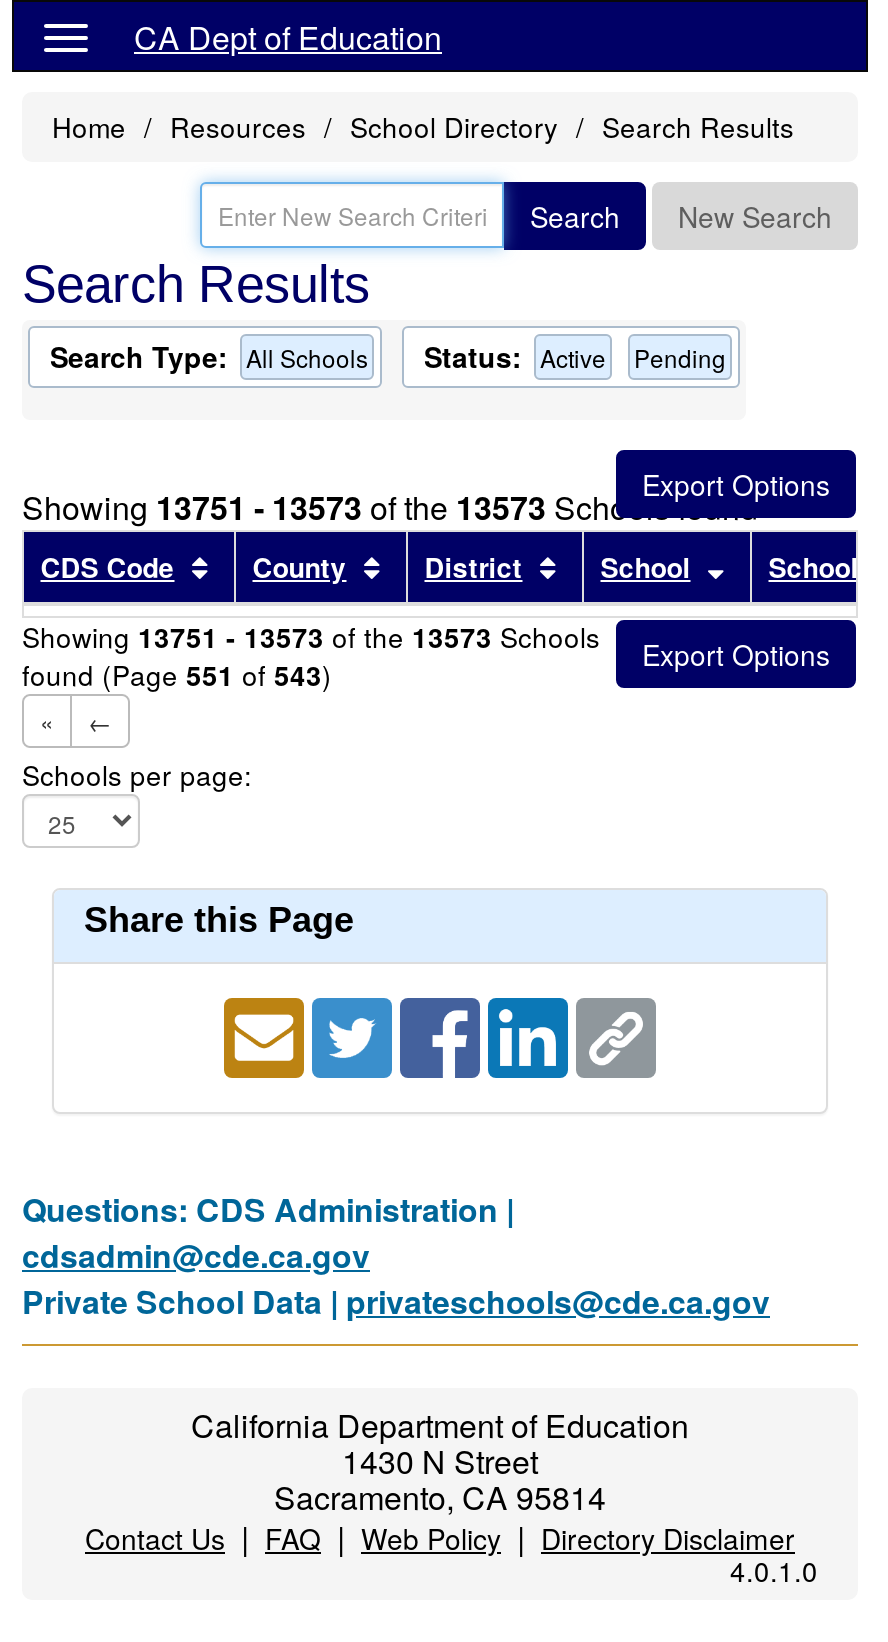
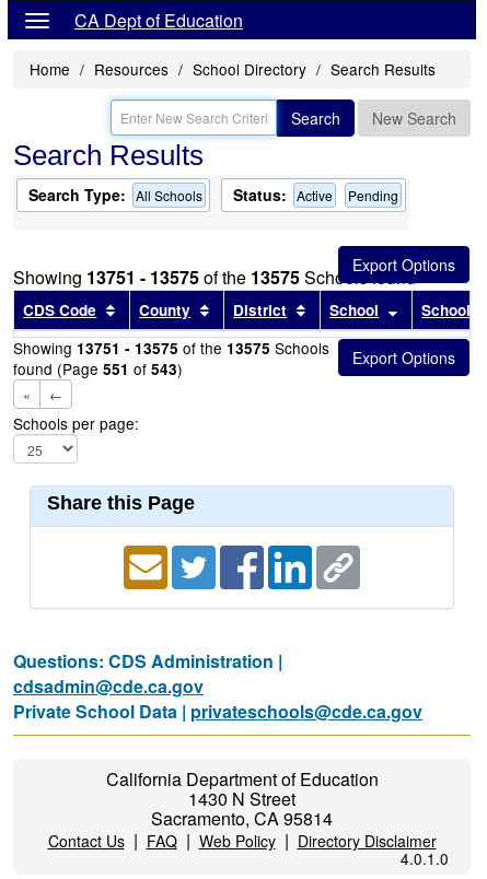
[22,484,758,530] Showing 13751 - 13573 of the 13573 Schools found -> [13,265,416,290] Showing 13751 - 13575 of the 13575 Schools found
[22,616,600,656] Showing 13751 - 13573 of the 13573 Schools -> [13,337,329,359] Showing 13751 - 13575 of the 13575 Schools

